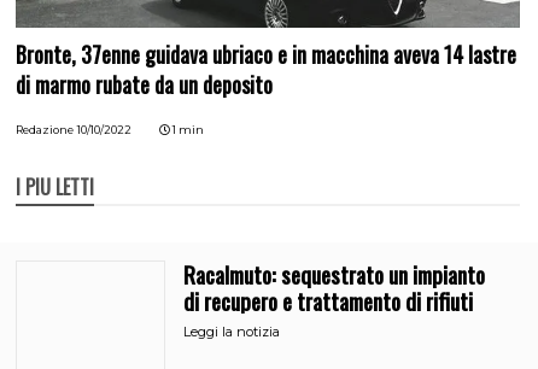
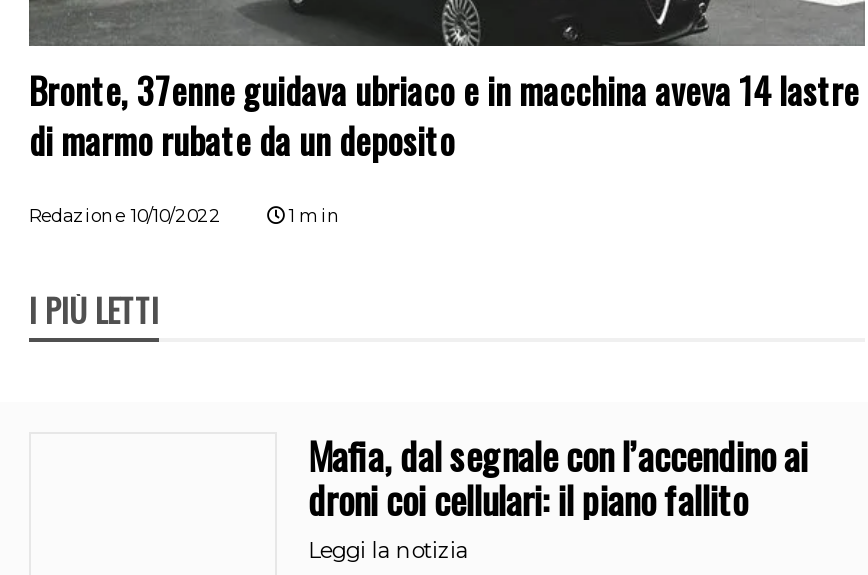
[184,257,485,317] Racalmuto: sequestrato un impianto | di recupero e trattamento di rifiuti -> [308,426,808,526] Mafia, dal segnale con l’accendino ai | droni coi cellulari: il piano fallito

